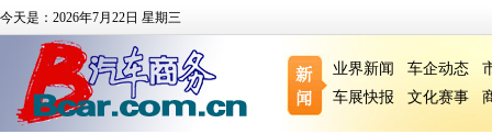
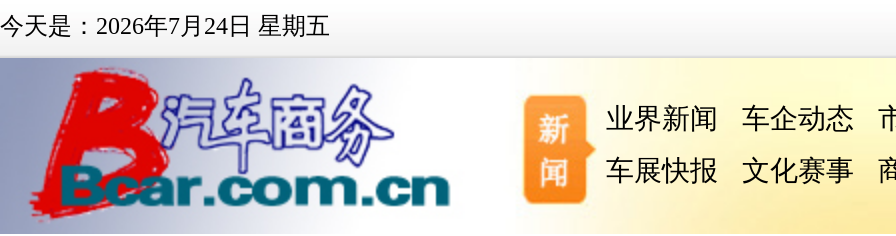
[0,10,181,25] 今天是：2026年7月22日 星期三 -> [0,12,330,40] 今天是：2026年7月24日 星期五

